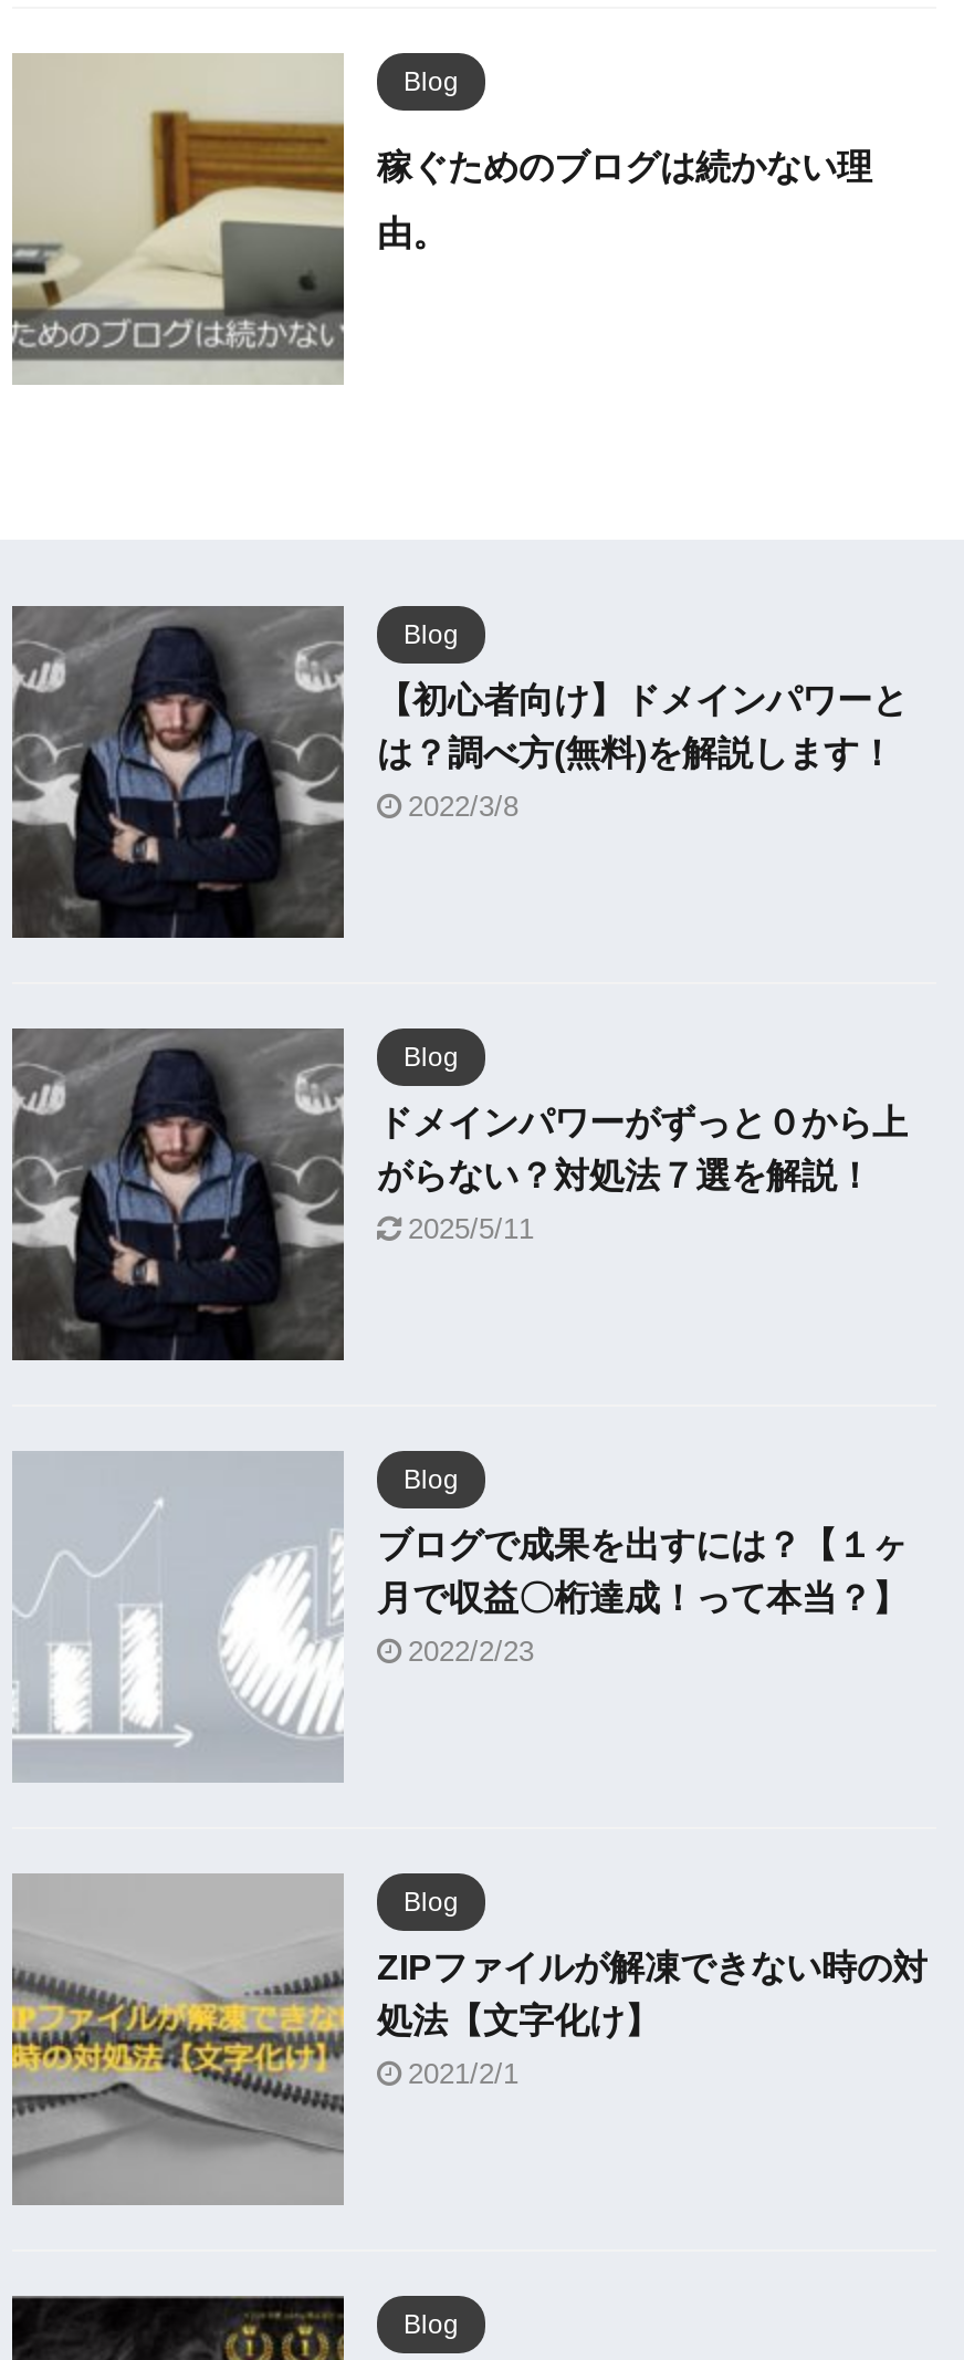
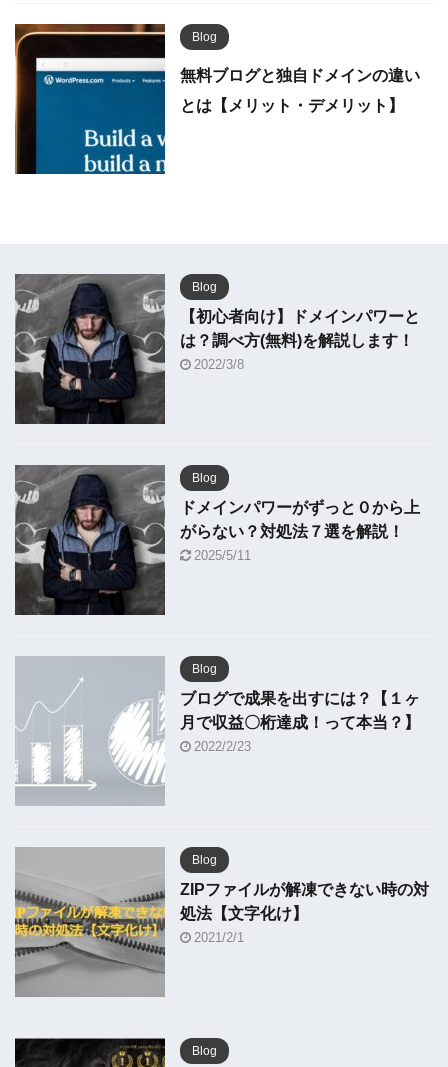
[10,53,872,385] [image] | 稼ぐためのブログは続かない理 -> [14,23,420,175] [image] | 無料ブログと独自ドメインの違い
[377,215,448,252] 由。 -> [180,97,404,114] とは【メリット・デメリット】

